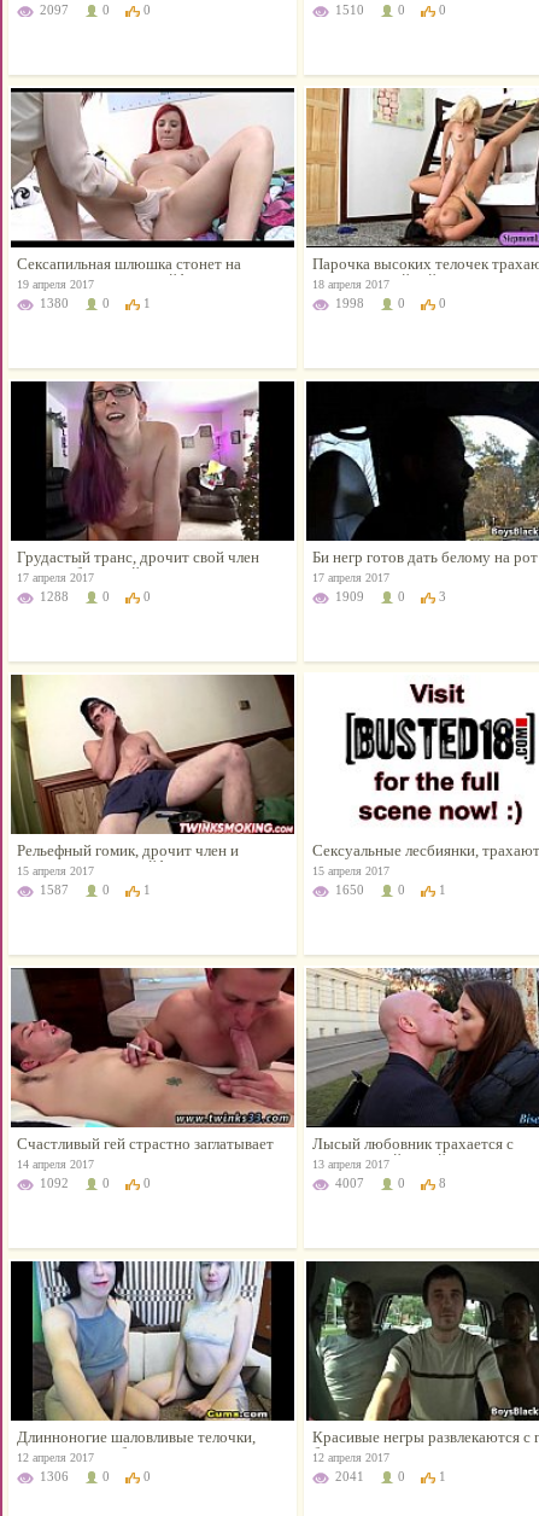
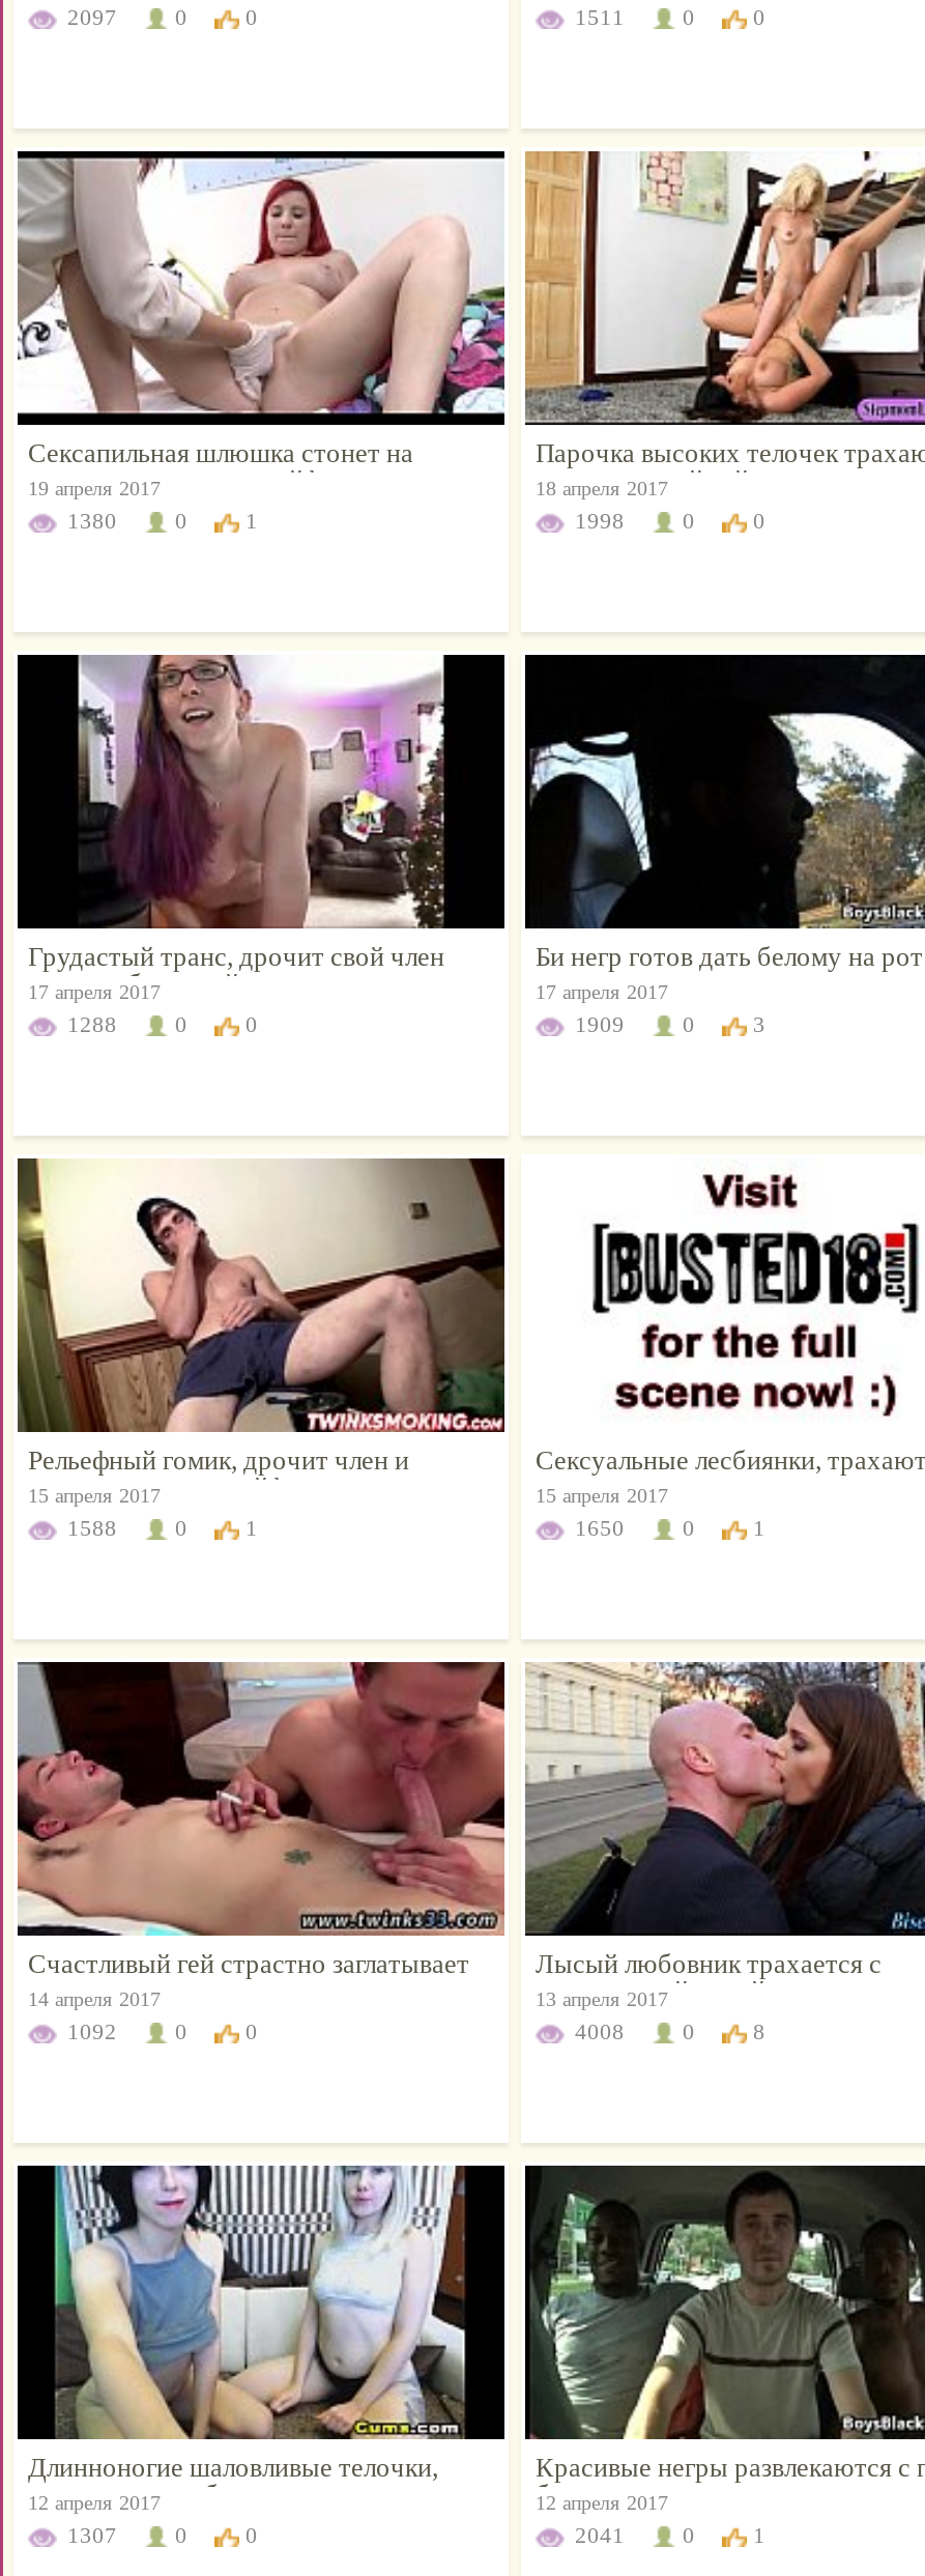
[335,3,364,17] 1510 -> [575,5,625,29] 1511
[40,883,69,897] 1587 -> [67,1515,117,1540] 1588
[335,1176,364,1190] 4007 -> [575,2019,625,2044] 4008
[40,1469,69,1484] 1306 -> [67,2523,117,2547] 1307

